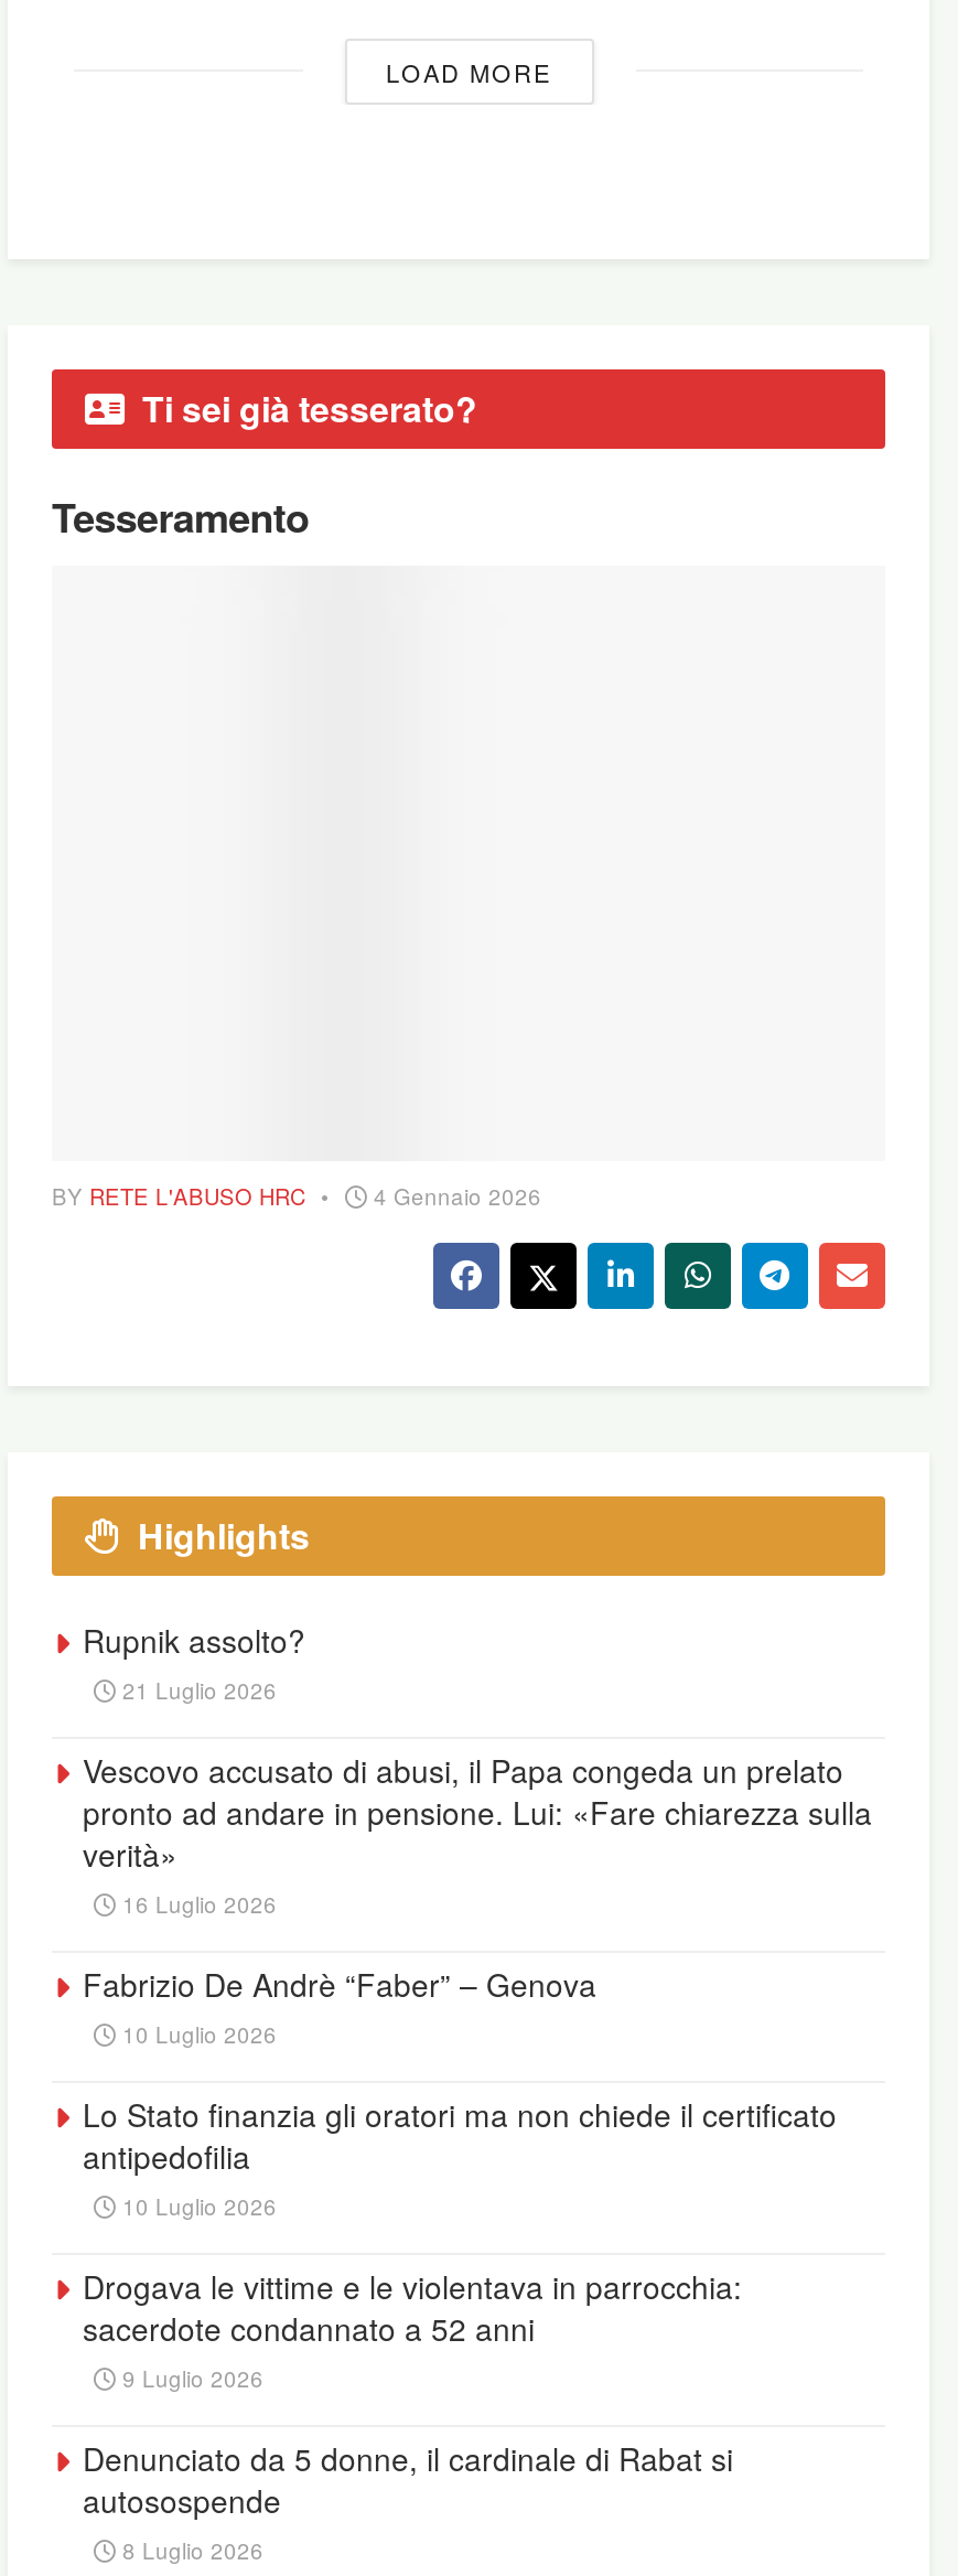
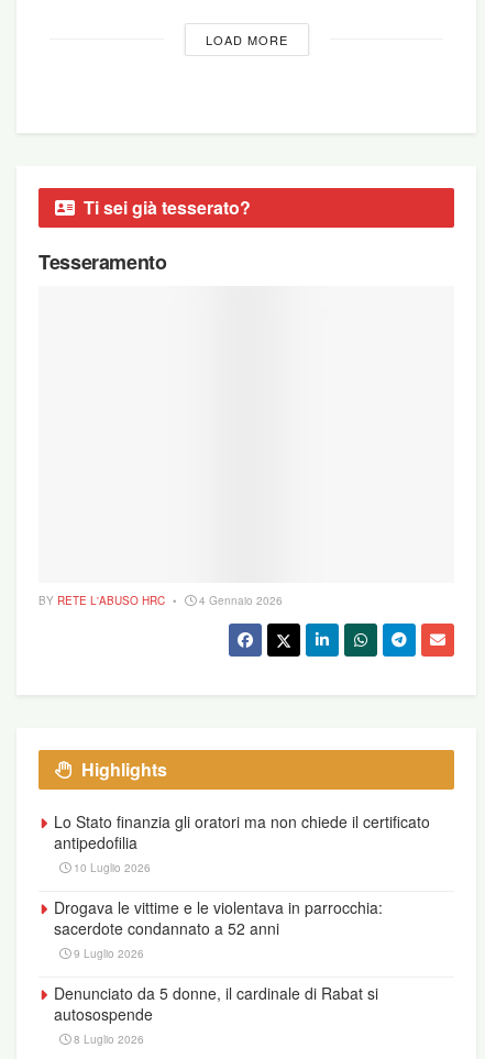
[83,1617,872,2049] Rupnik assolto? | 21 Luglio 2026 | Vescovo accusato di abusi, il Papa congeda un prelato | pronto ad andare in pensione. Lui: «Fare chiarezza sulla | verità» | 16 Luglio 2026 | Fabrizio De Andrè “Faber” – Genova | 10 Luglio 2026 -> none

